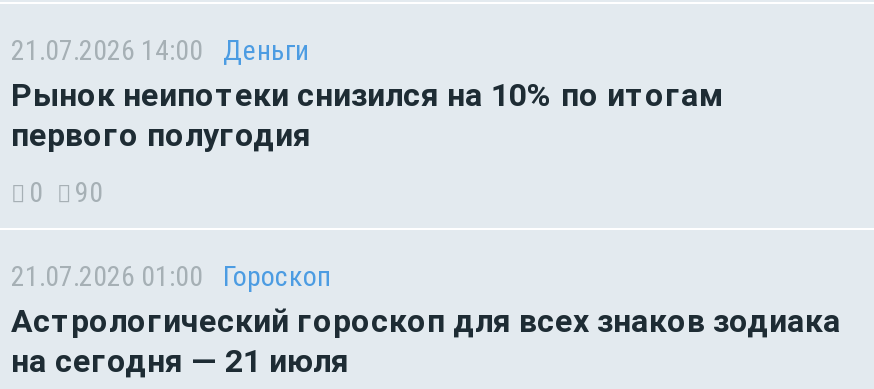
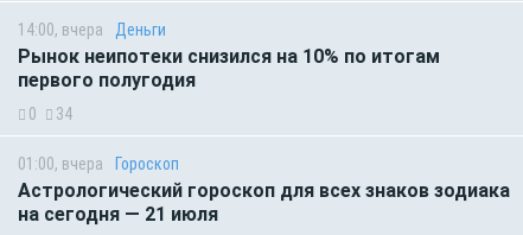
[11,33,309,65] 21.07.2026 14:00 Деньги -> [18,20,166,39] 14:00, вчера Деньги
[29,175,103,207] 0 90 -> [28,104,72,123] 0 34
[11,259,331,291] 21.07.2026 01:00 Гороскоп -> [18,154,179,173] 01:00, вчера Гороскоп

